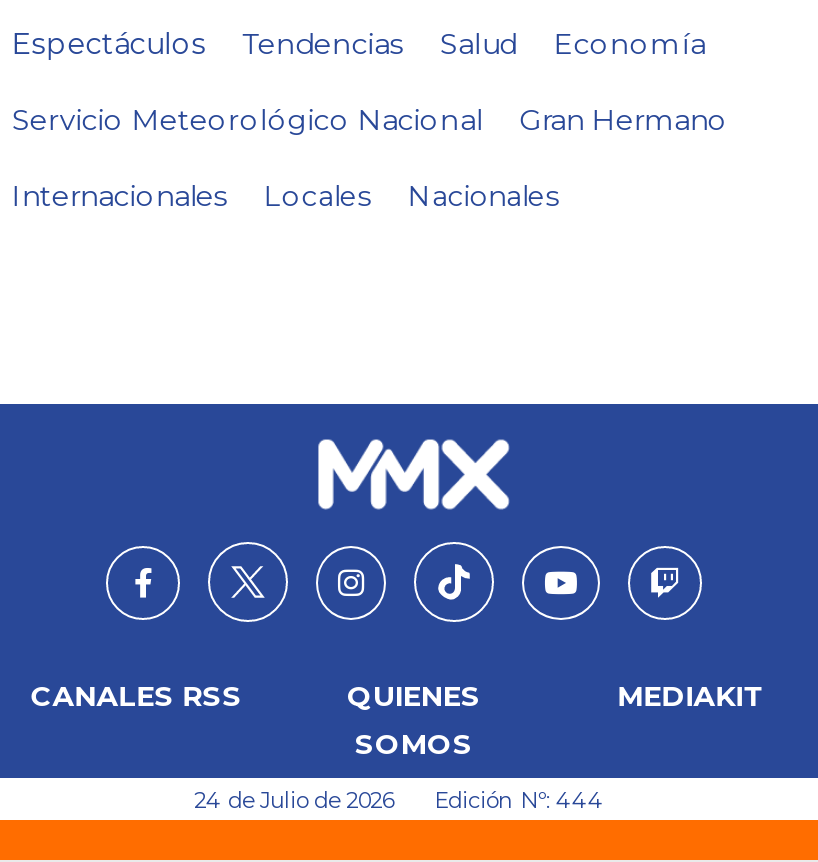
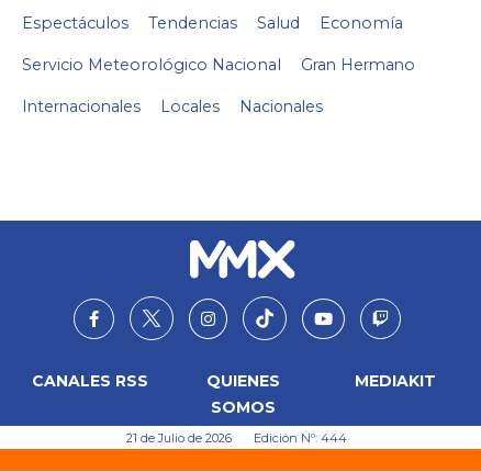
[194,786,604,814] 24 de Julio de 2026 Edición Nº: 444 -> [126,430,347,446] 21 de Julio de 2026 Edición Nº: 444

